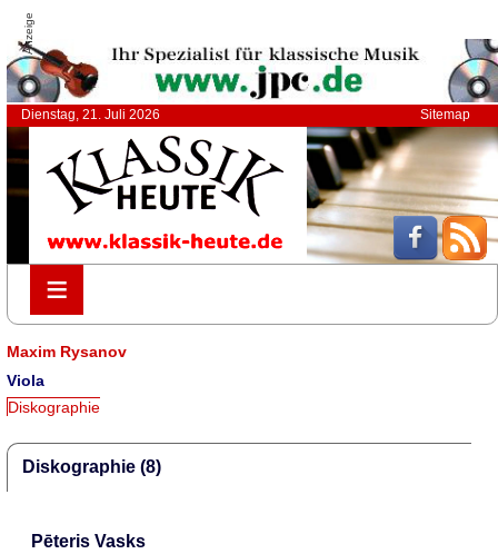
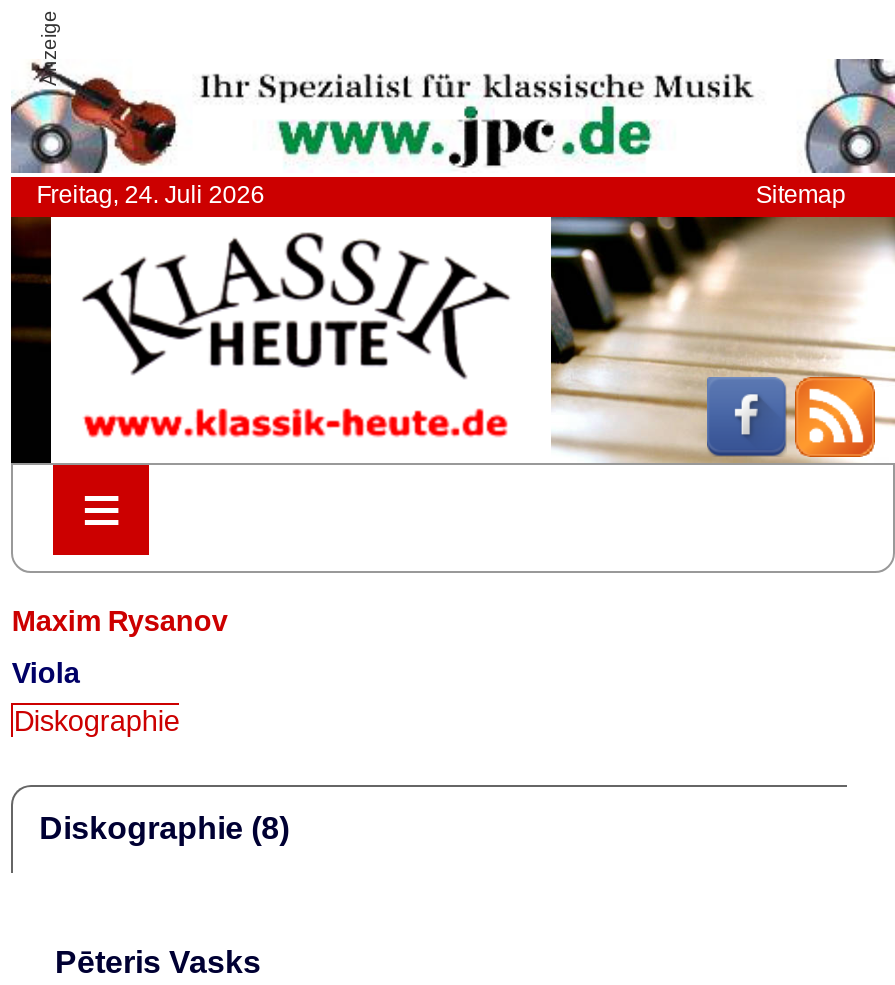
[21,107,160,122] Dienstag, 21. Juli 2026 -> [36,181,264,209] Freitag, 24. Juli 2026

